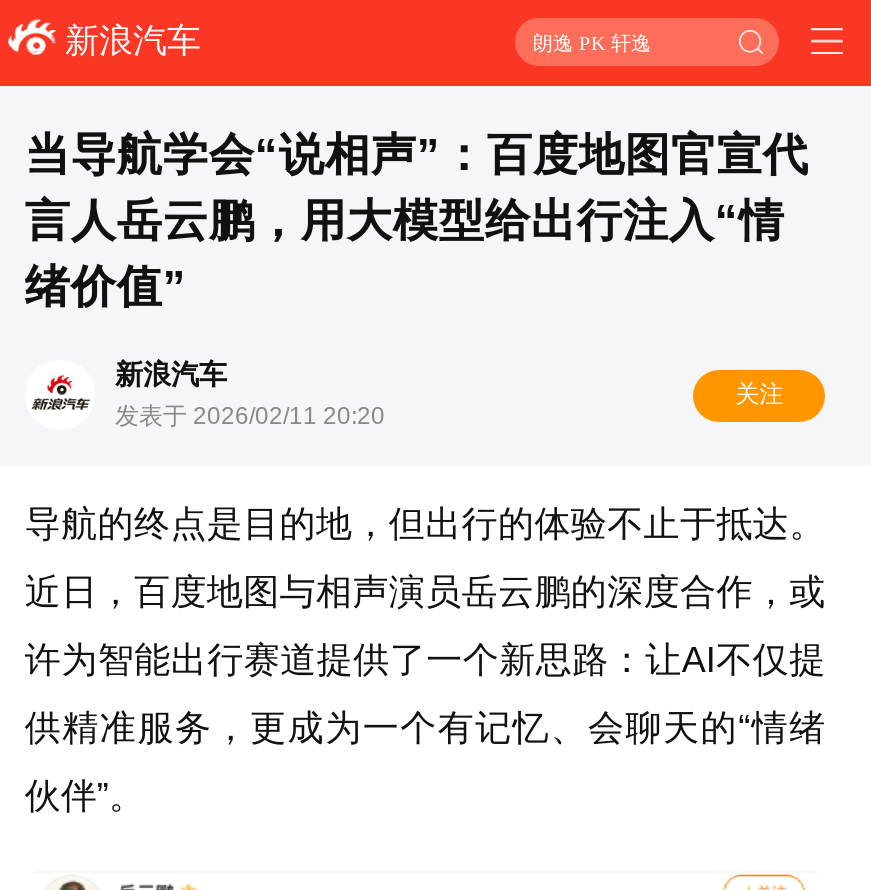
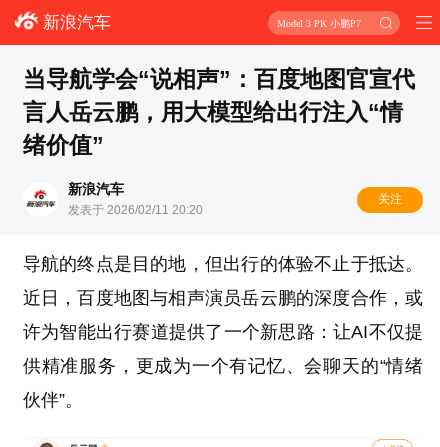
[533,31,651,53] 朗逸 PK 轩逸 -> [277,17,361,28] Model 3 PK 小鹏P7

